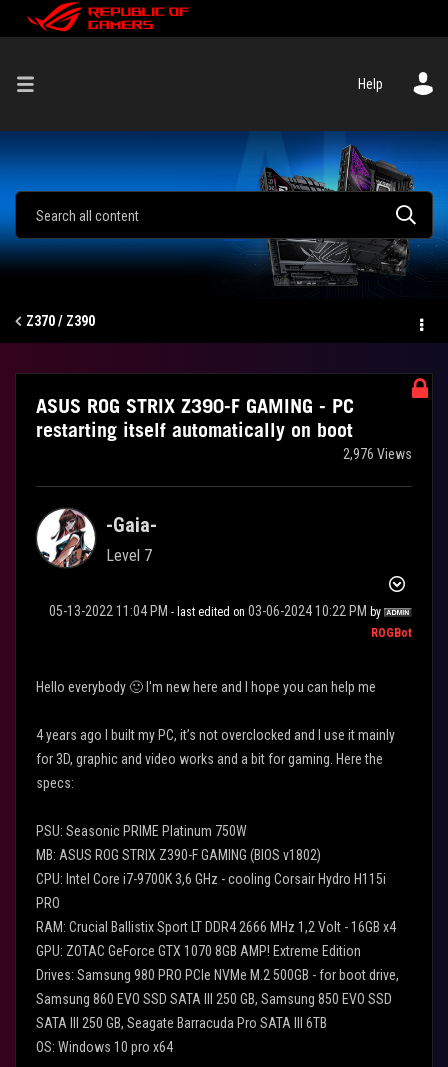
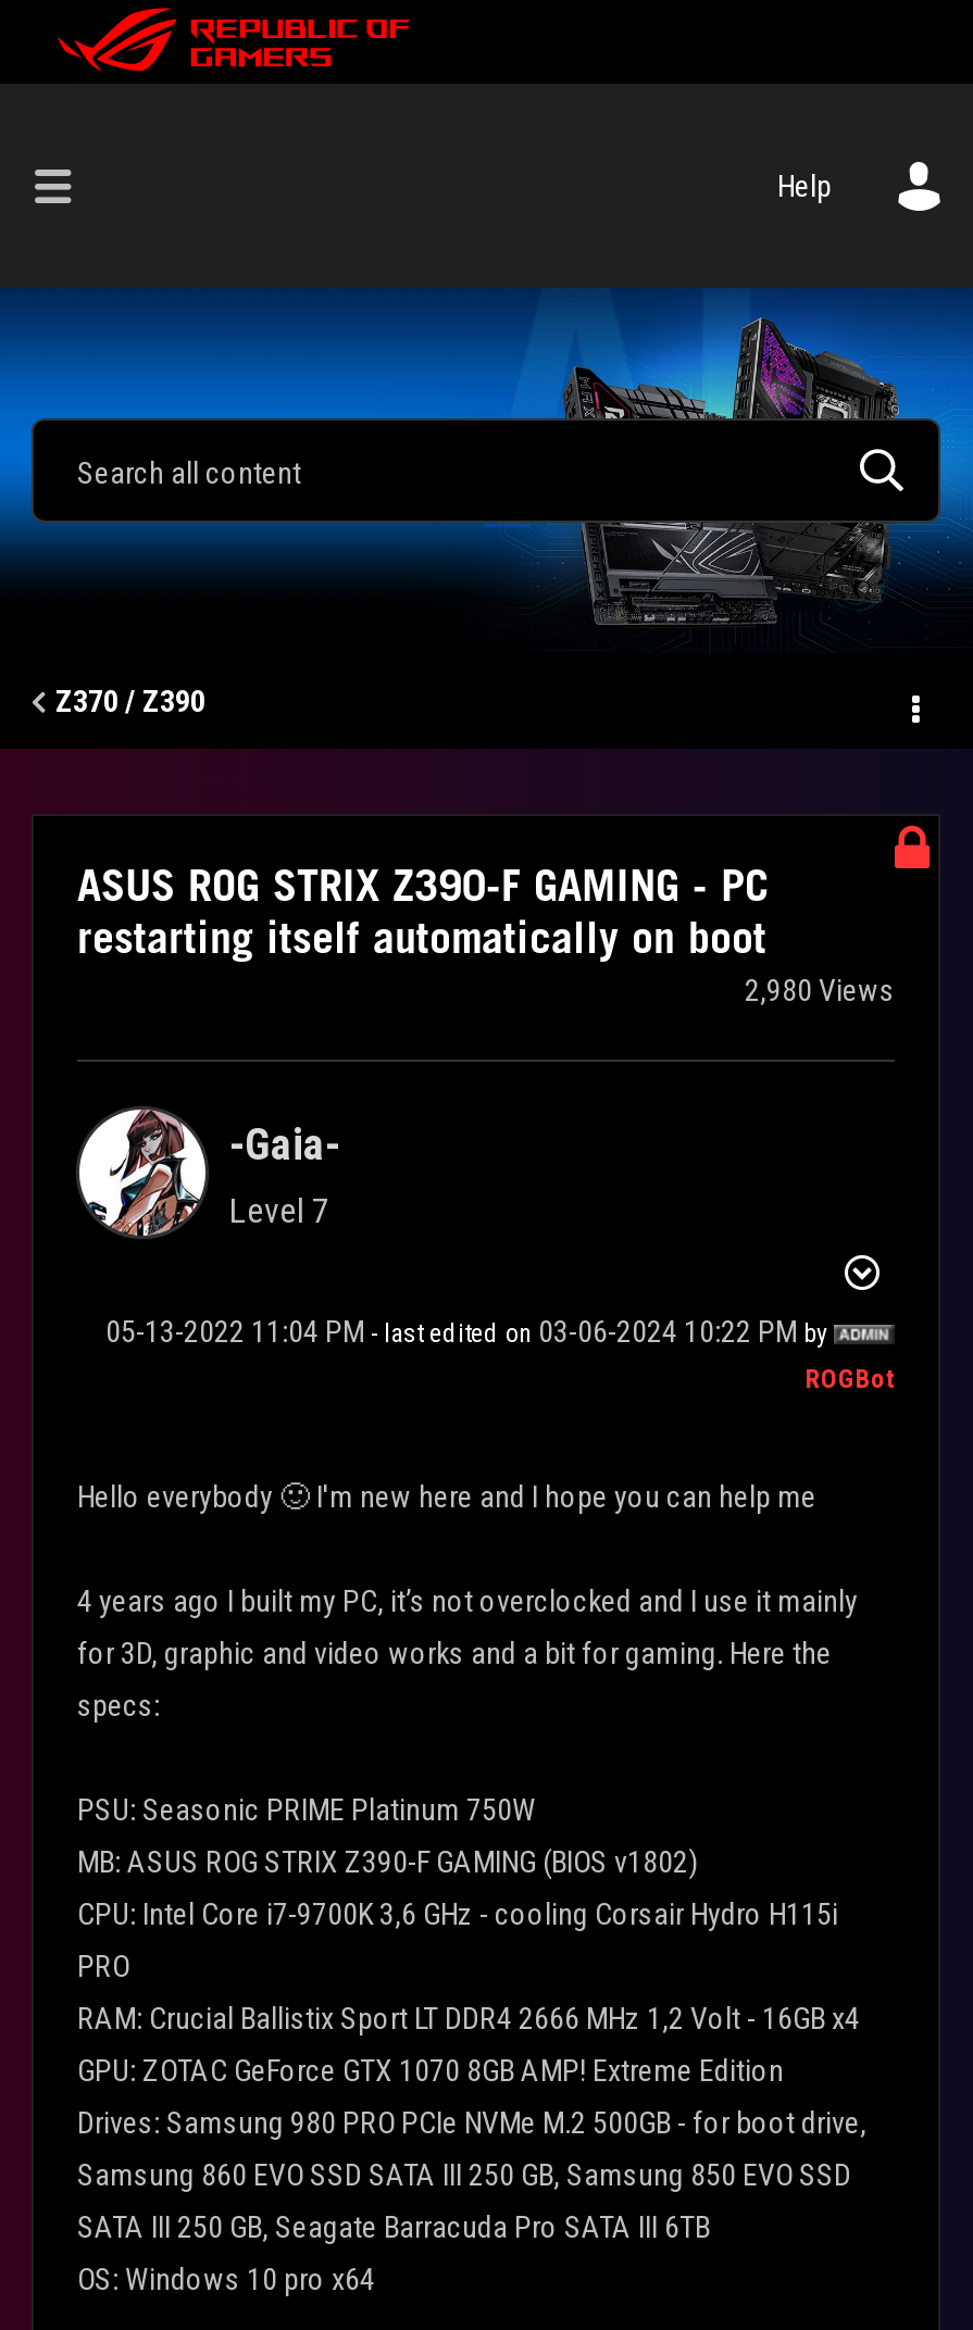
[343,446,412,462] 2,976 Views -> [745,973,895,1007] 2,980 Views

